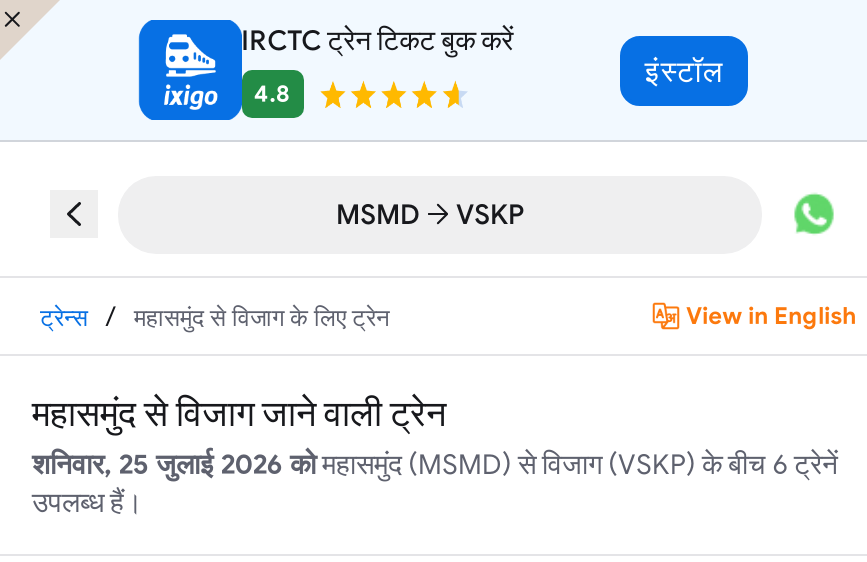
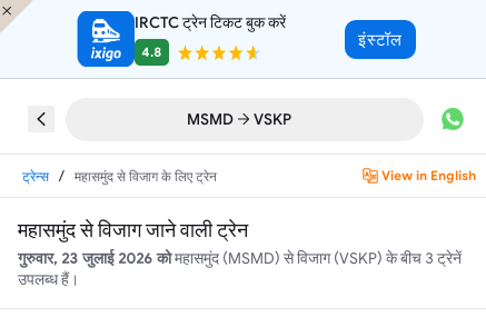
[32,448,838,480] शनिवार, 25 जुलाई 2026 को महासमुंद (MSMD) सेविजाग (VSKP) के बीच 6 ट्रेनें -> [18,249,462,267] गुरुवार, 23 जुलाई 2026 को महासमुंद (MSMD) सेविजाग (VSKP) के बीच 3 ट्रेनें

